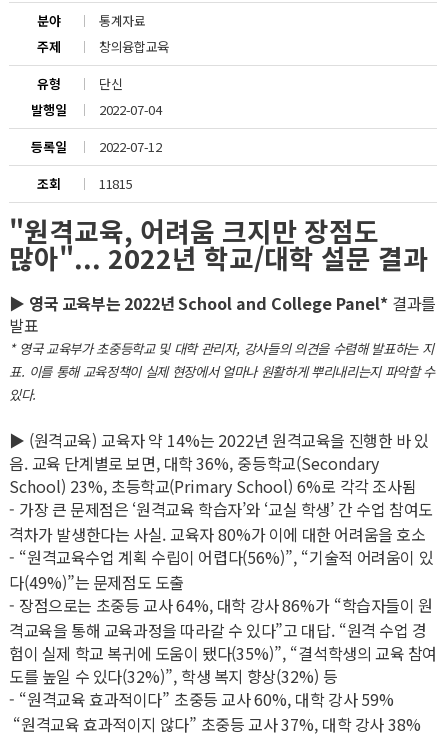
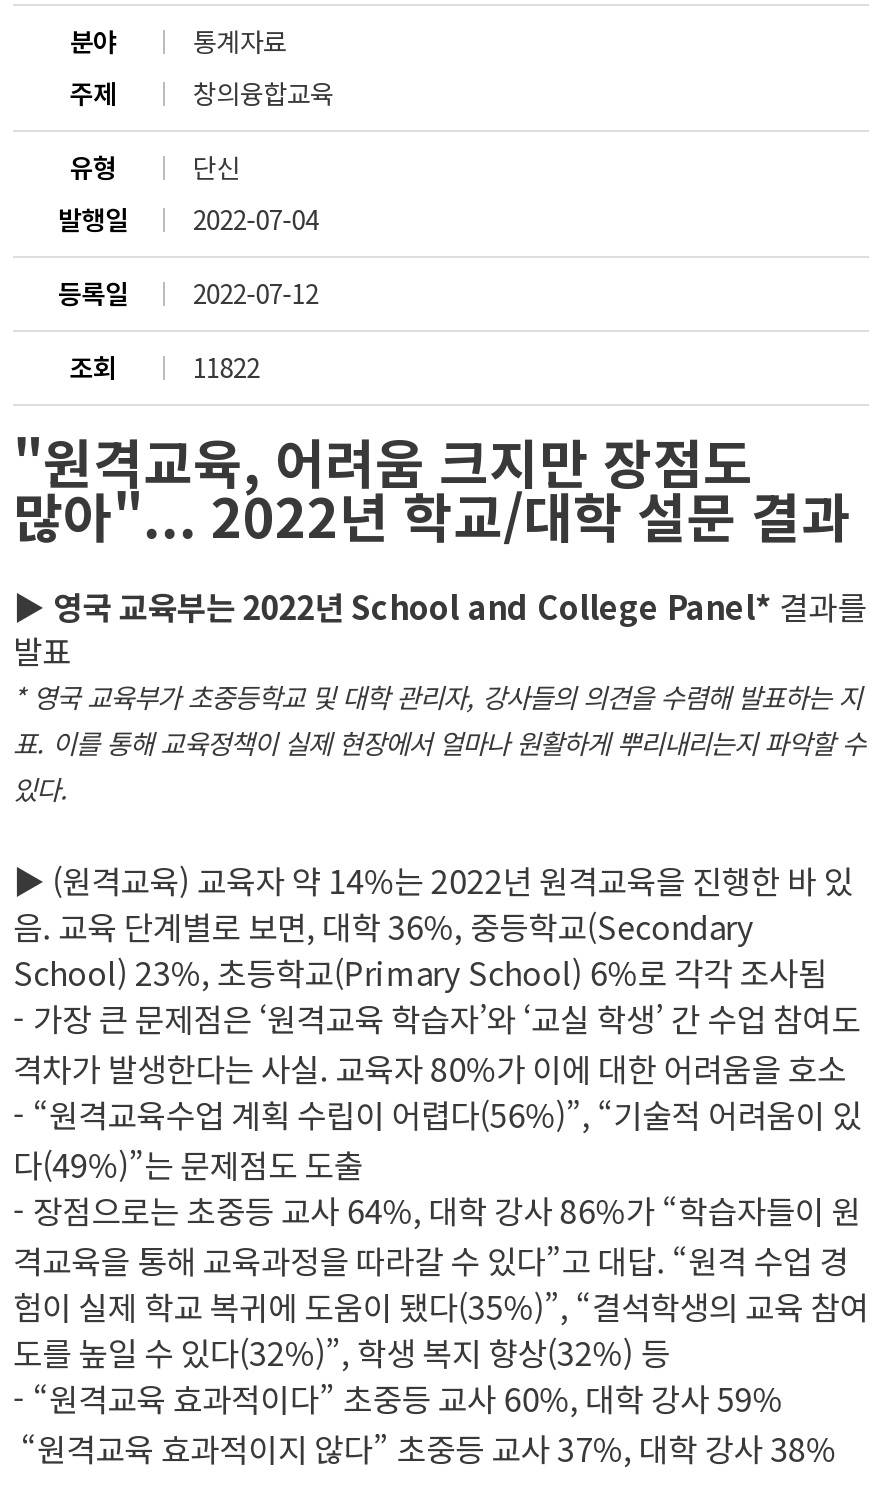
[99,174,132,193] 11815 -> [193,348,260,386] 11822

